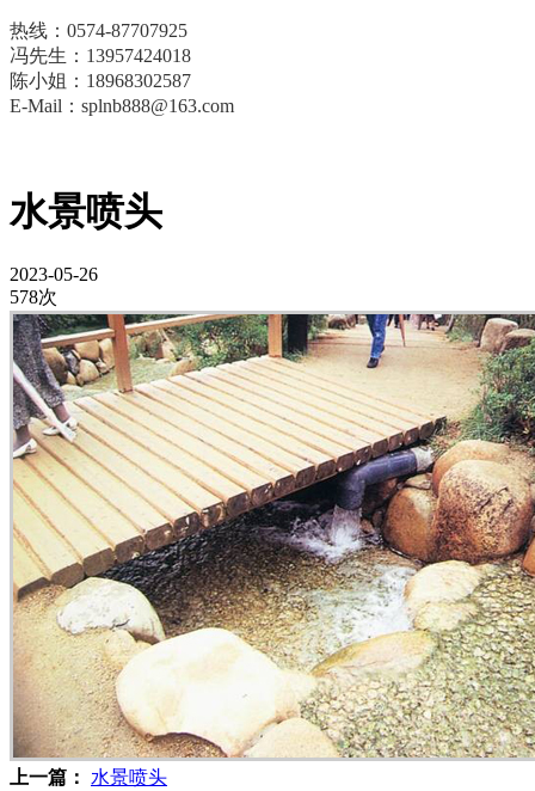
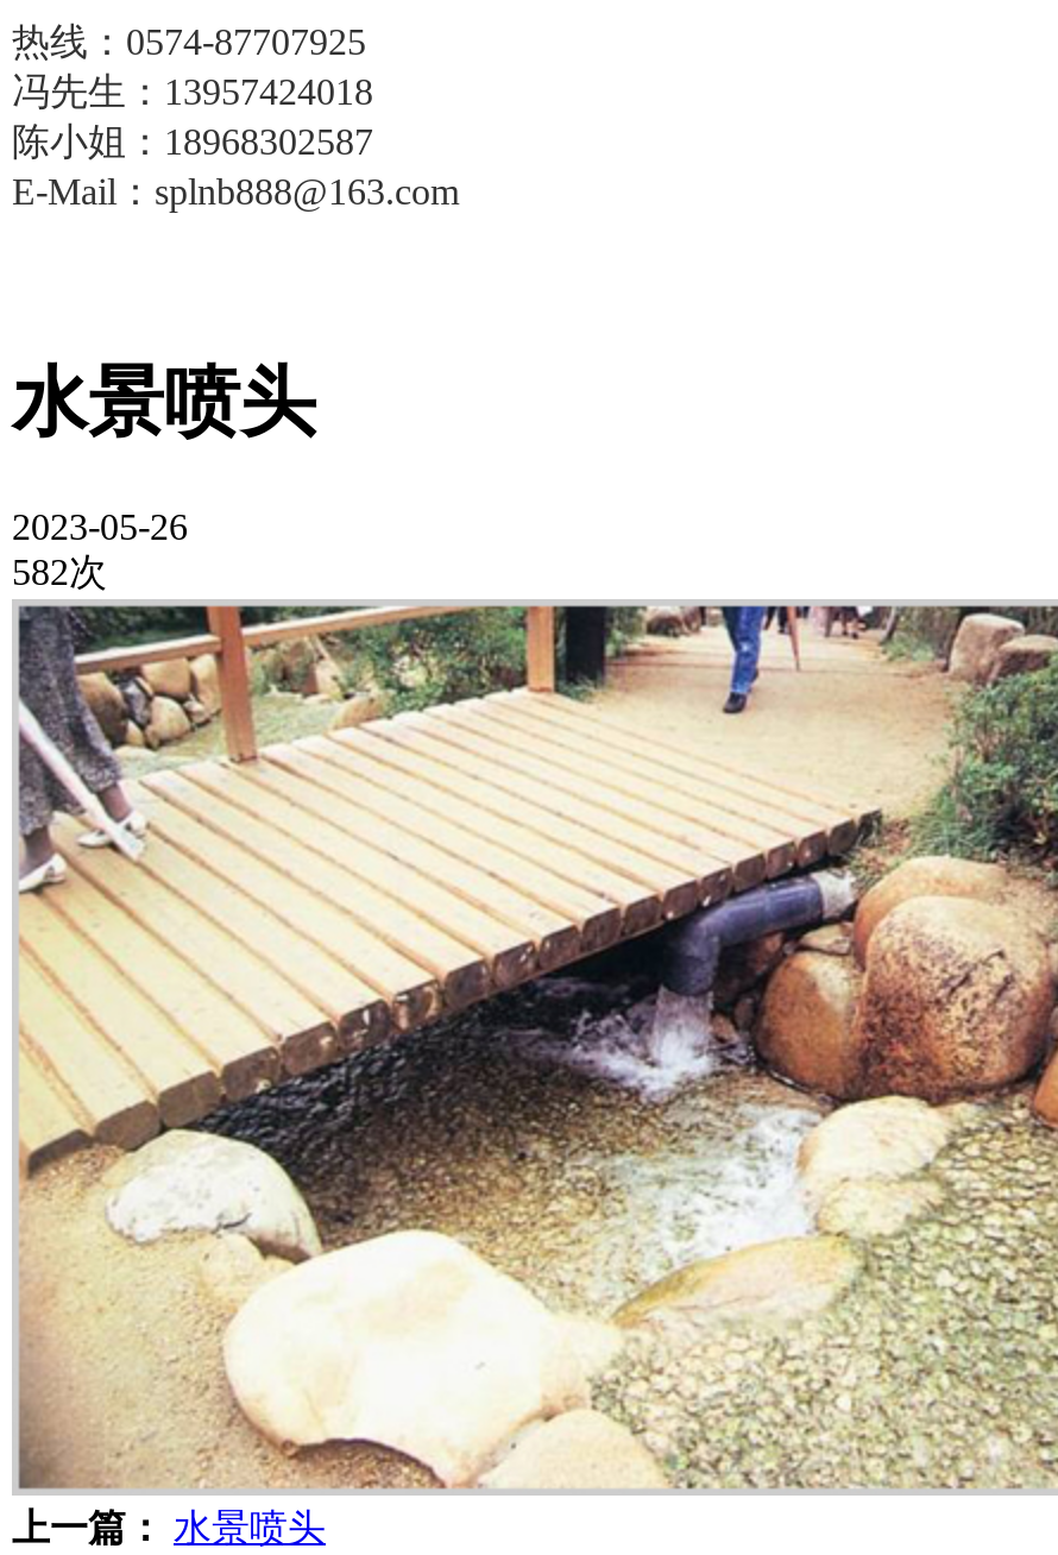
[10,287,57,307] 578次 -> [12,552,107,593] 582次

